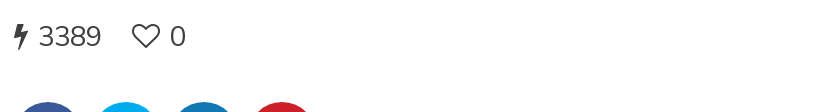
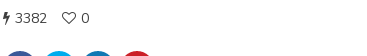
[38,18,186,56] 3389 0 -> [15,9,89,28] 3382 0

